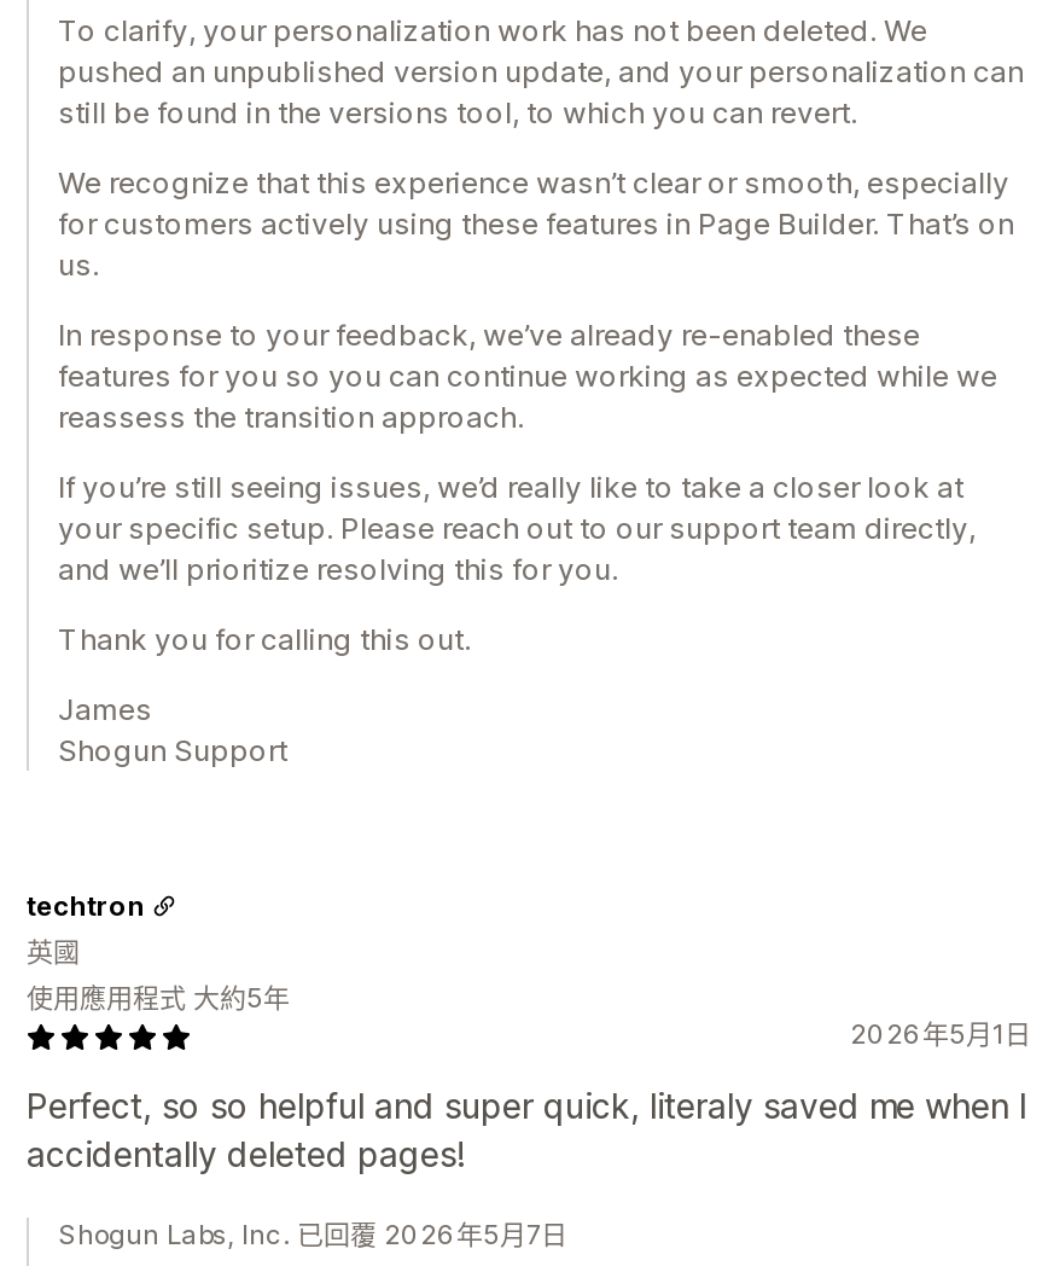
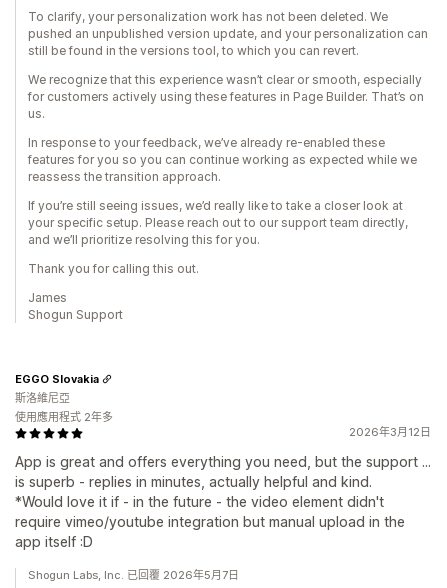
[27,889,290,1016] techtron | 英國 | 使用應用程式 大約5年 -> [15,372,113,424] EGGO Slovakia | 斯洛維尼亞 | 使用應用程式 2年多
[850,1018,1031,1052] 2026年5月1日 -> [349,425,431,439] 2026年3月12日
[27,1086,1026,1175] Perfect, so so helpful and super quick, literaly saved me when I | accidentally deleted pages! -> [15,453,431,550] App is great and offers everything you need, but the support ... | is superb - replies in minutes, actually helpful and kind. | *Would love it if - in the future - the video element didn't | require vimeo/youtube integration but manual upload in the | app itself :D

